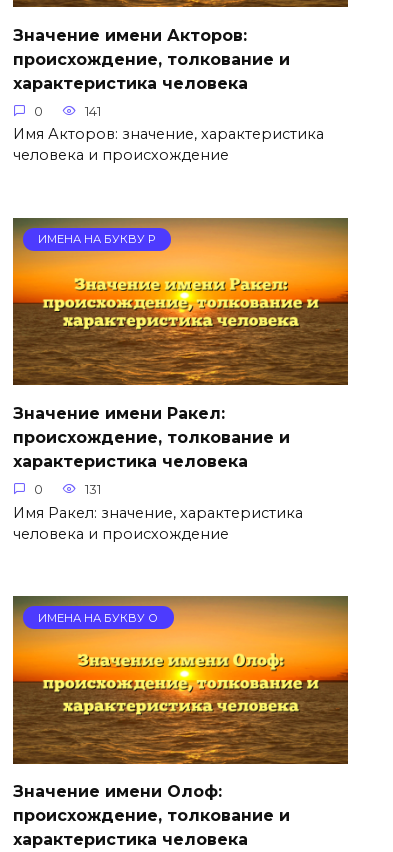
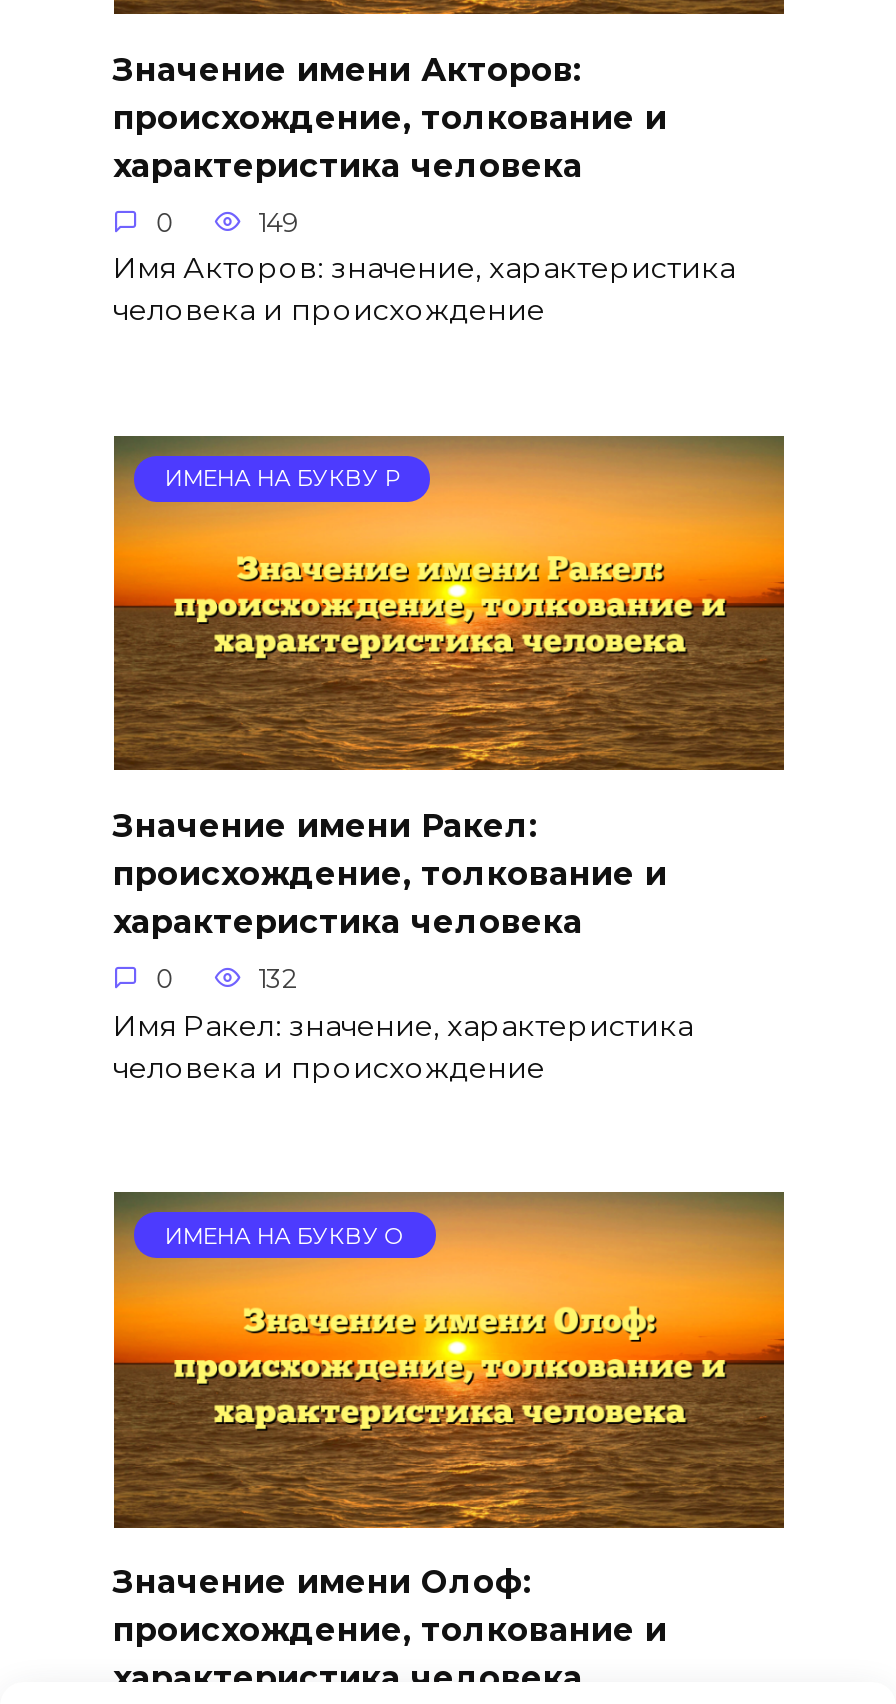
[85,104,101,119] 141 -> [258,207,298,237] 149
[85,482,101,497] 131 -> [258,964,296,994] 132

